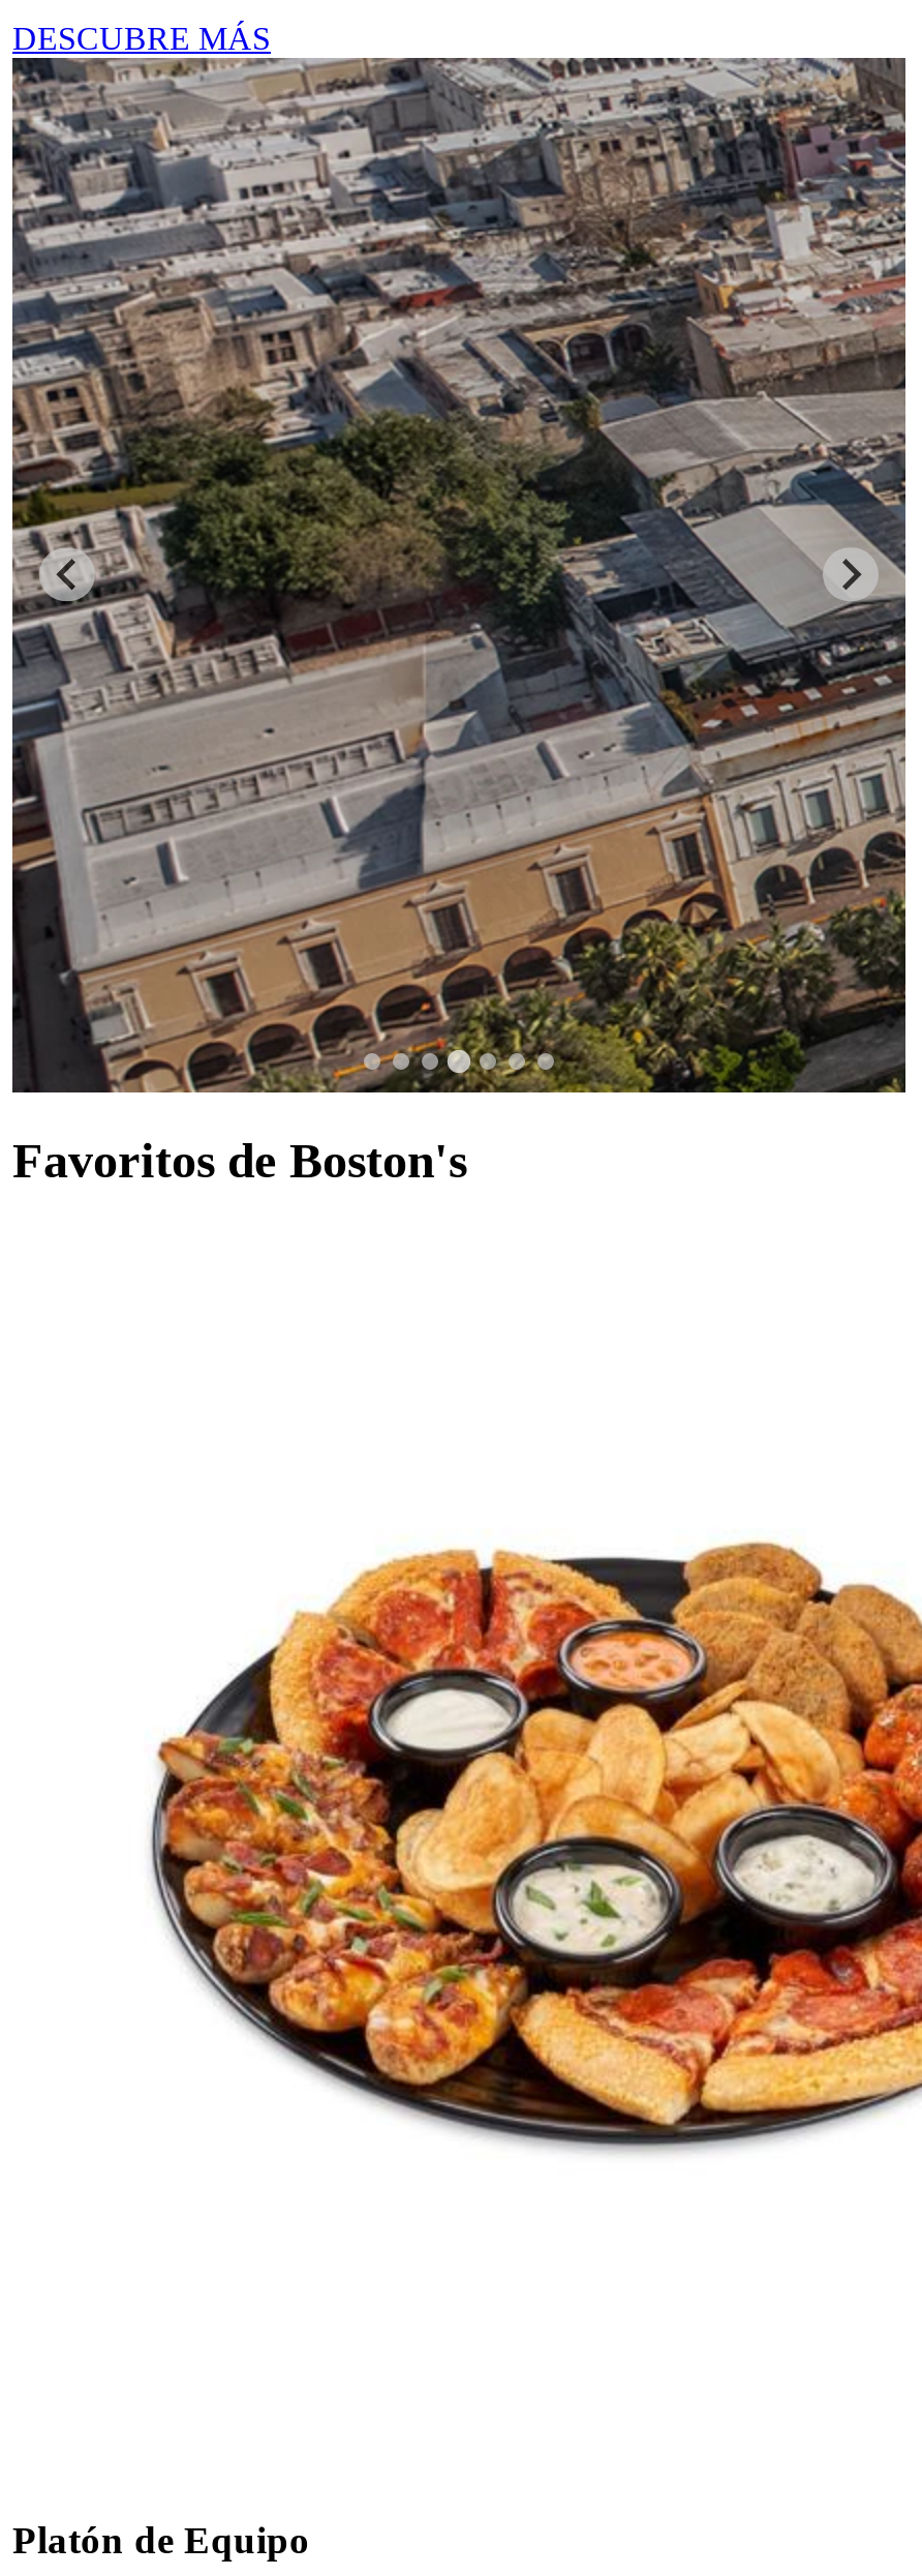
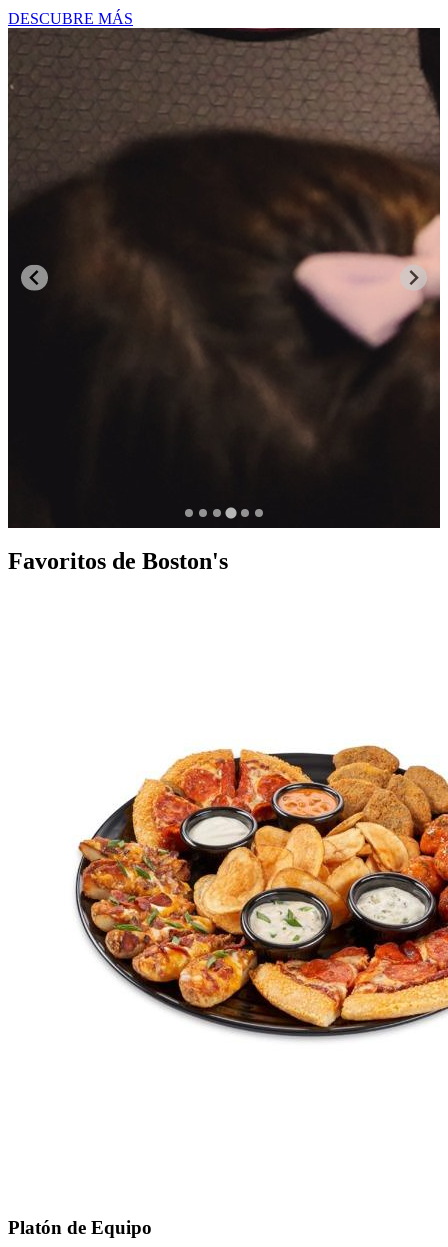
[10,56,908,1095] [image] -> [7,28,441,529] [image]

